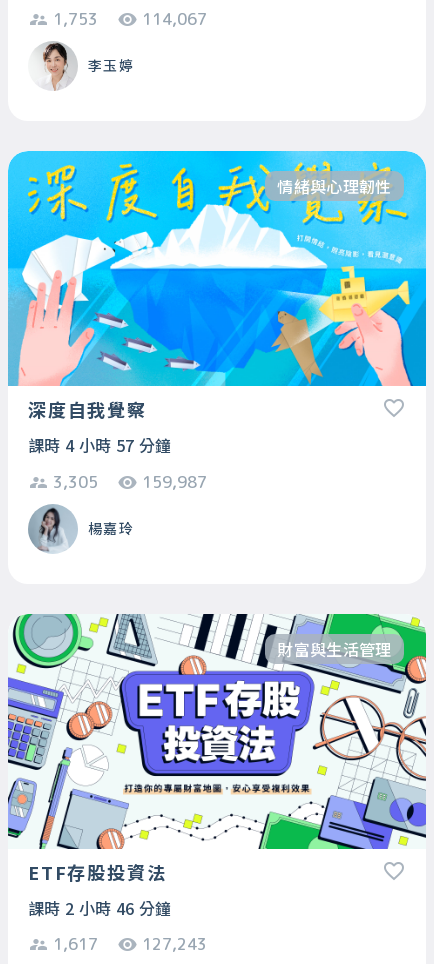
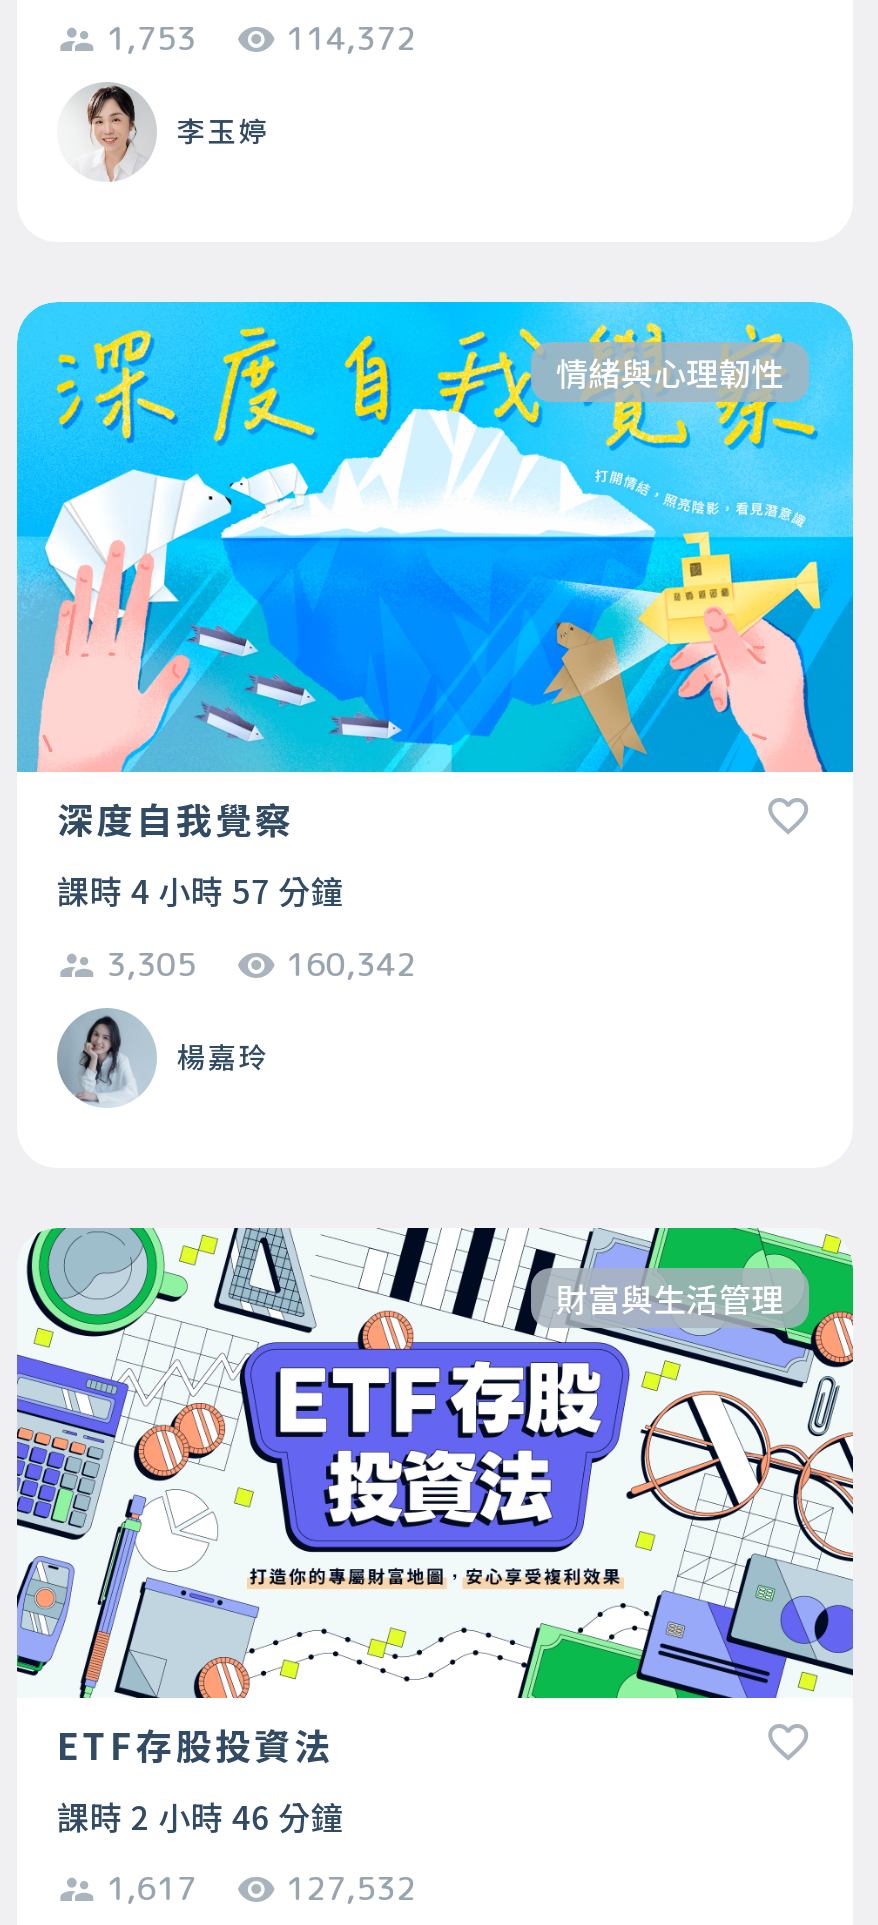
[142,8,207,30] 114,067 -> [286,16,416,60] 114,372
[142,470,207,492] 159,987 -> [286,941,416,985] 160,342
[142,933,207,955] 127,243 -> [286,1867,416,1911] 127,532

